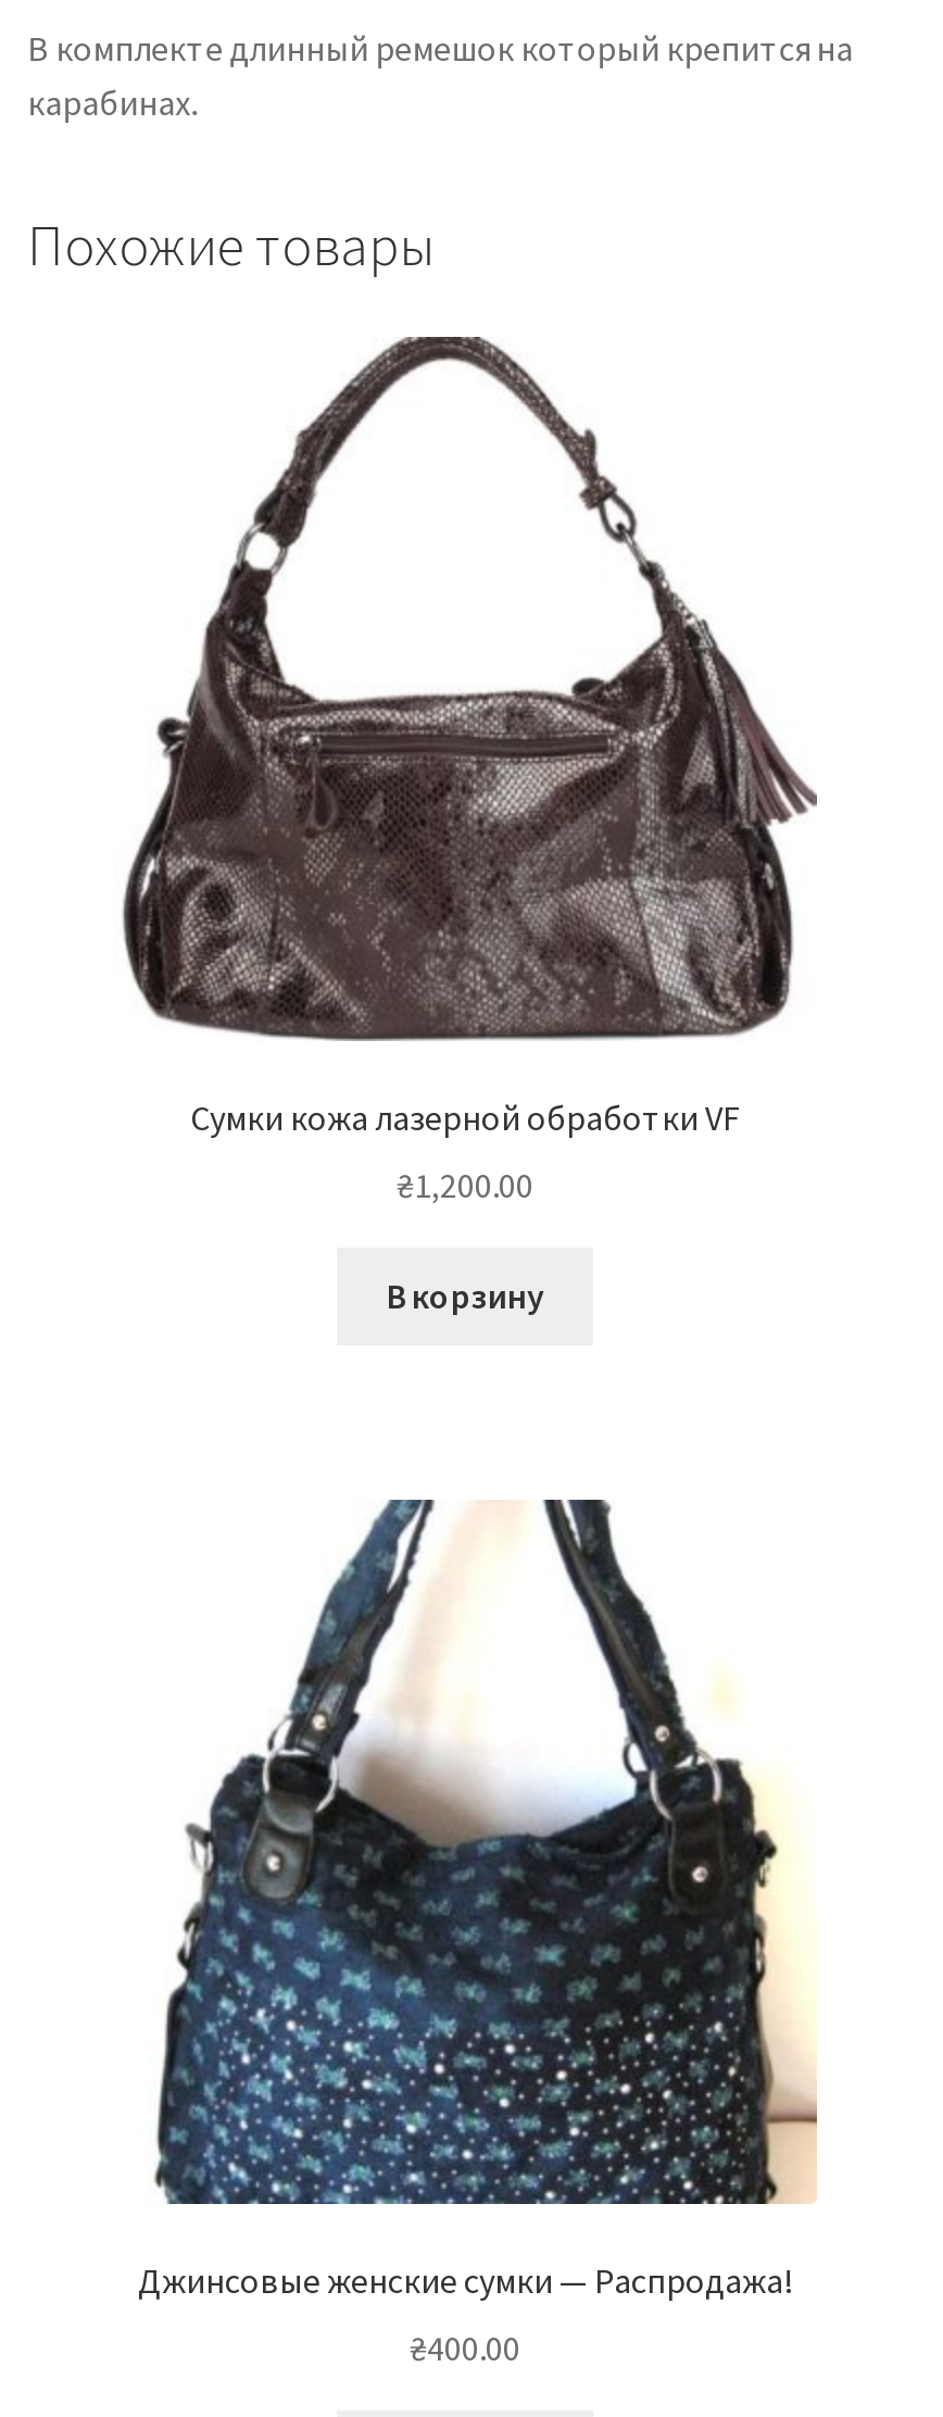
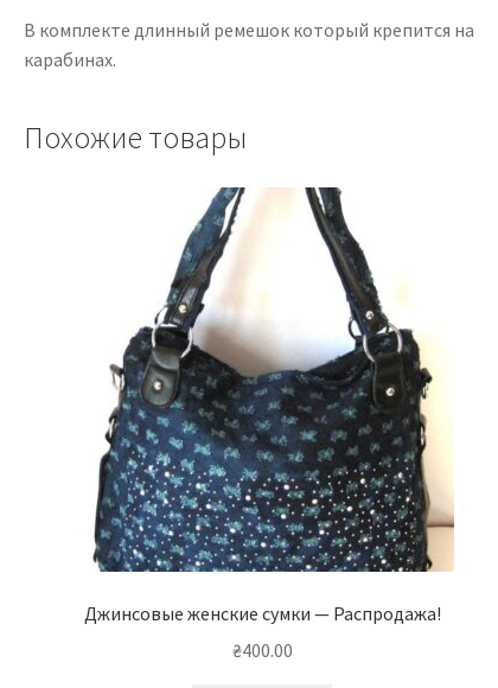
[122,335,819,1317] [image] | Сумки кожа лазерной обработки VF | ₴1,200.00 | В корзину -> none

